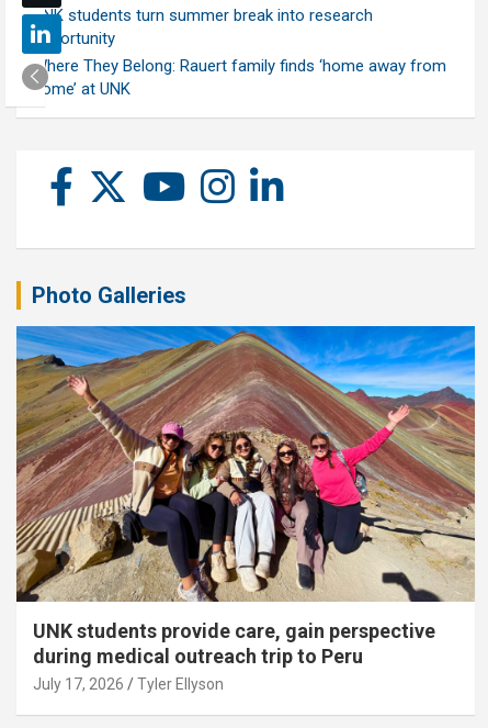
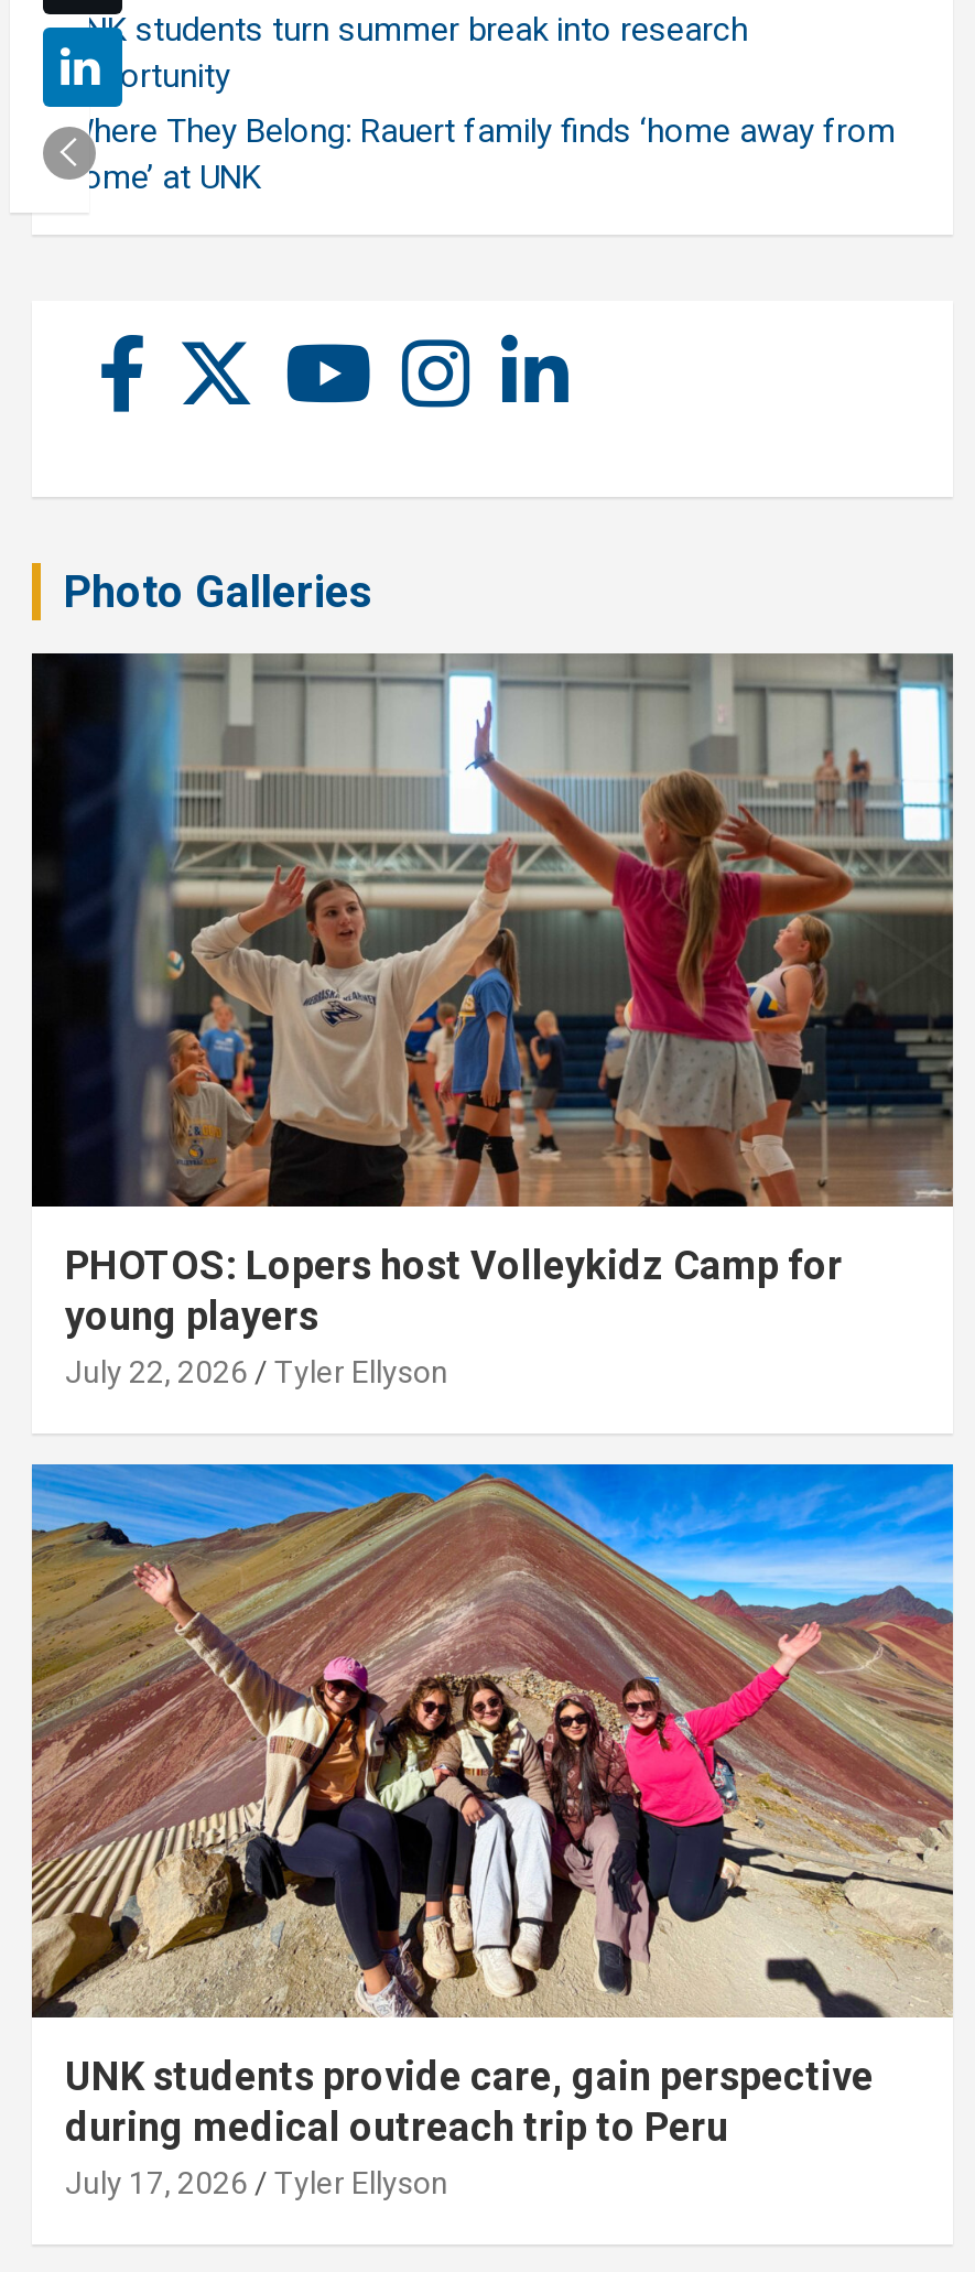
none -> [30,651,955,1390] [image] | PHOTOS: Lopers host Volleykidz Camp for | young players | July 22, 2026 | Tyler Ellyson

